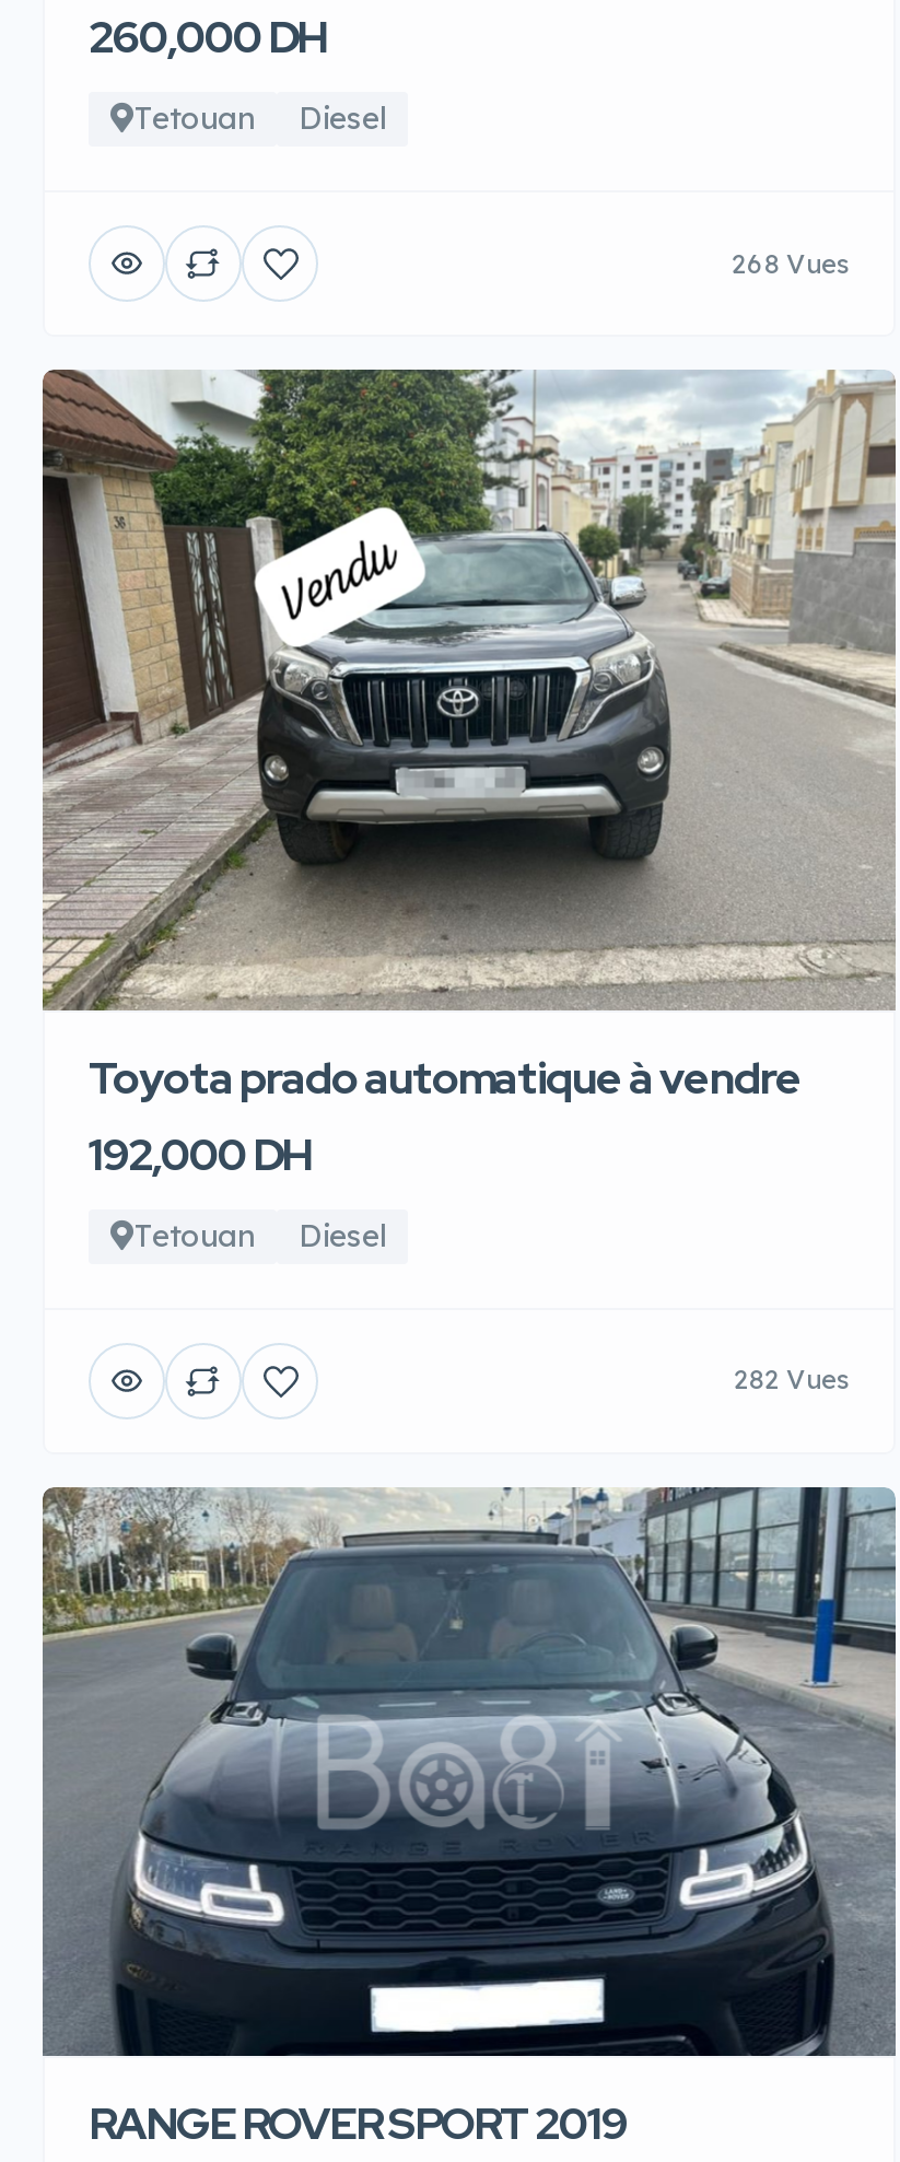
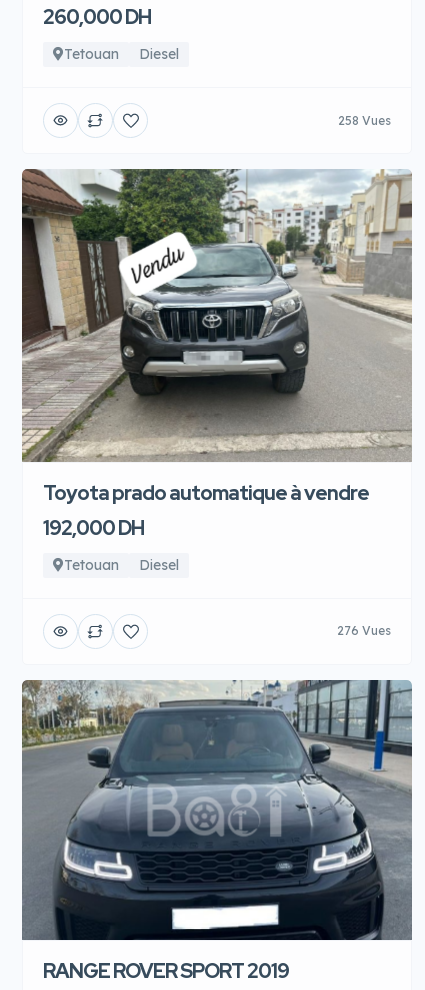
[732,247,850,280] 268 Vues -> [338,113,391,128] 258 Vues
[734,1363,850,1396] 282 Vues -> [337,623,391,638] 276 Vues

